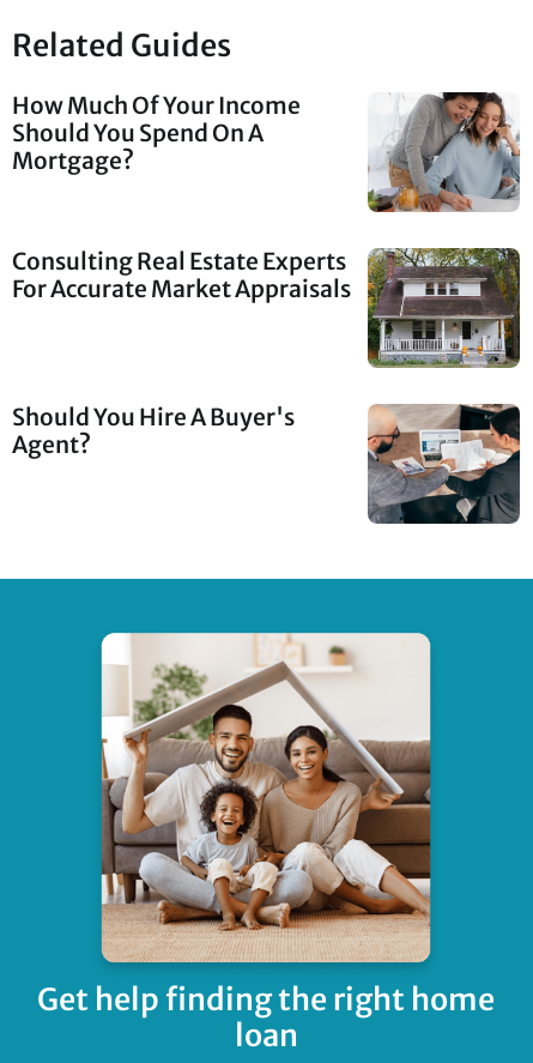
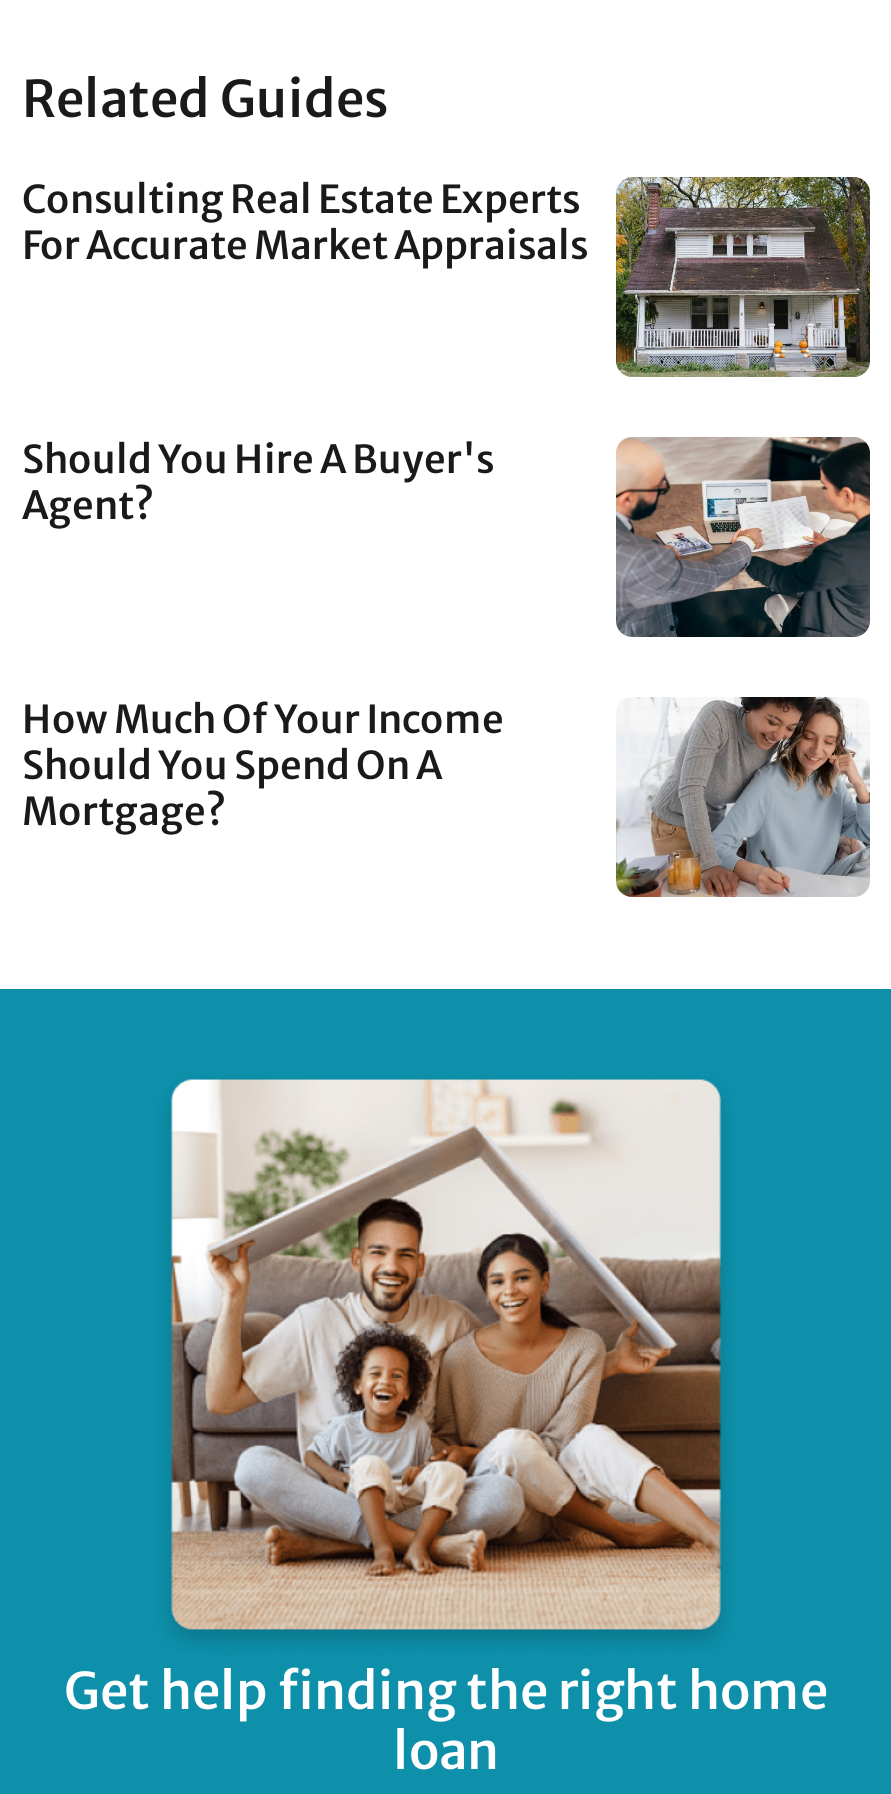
moved [12,92,301,176] -> [22,696,504,836]: How Much Of Your Income | Should You Spend On A | Mortgage?
moved [12,246,521,460] -> [22,173,872,530]: [image] | Consulting Real Estate Experts | For Accurate Market Appraisals | Should You Hire A Buyer's | Agent?
moved [365,401,522,525] -> [612,433,874,639]: [image]

